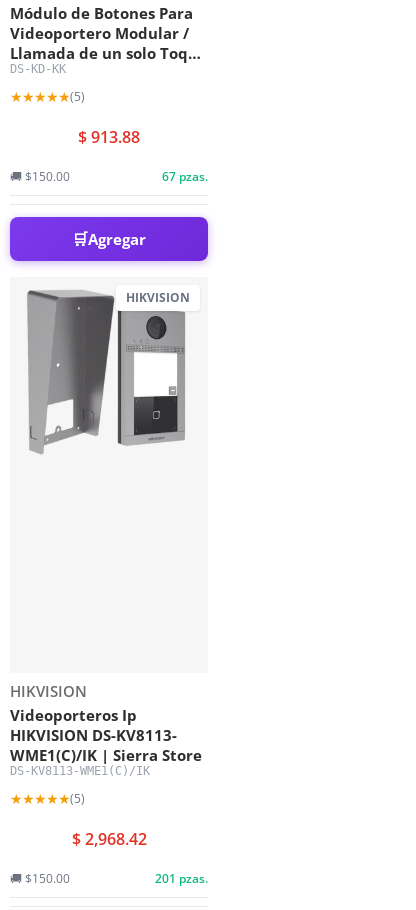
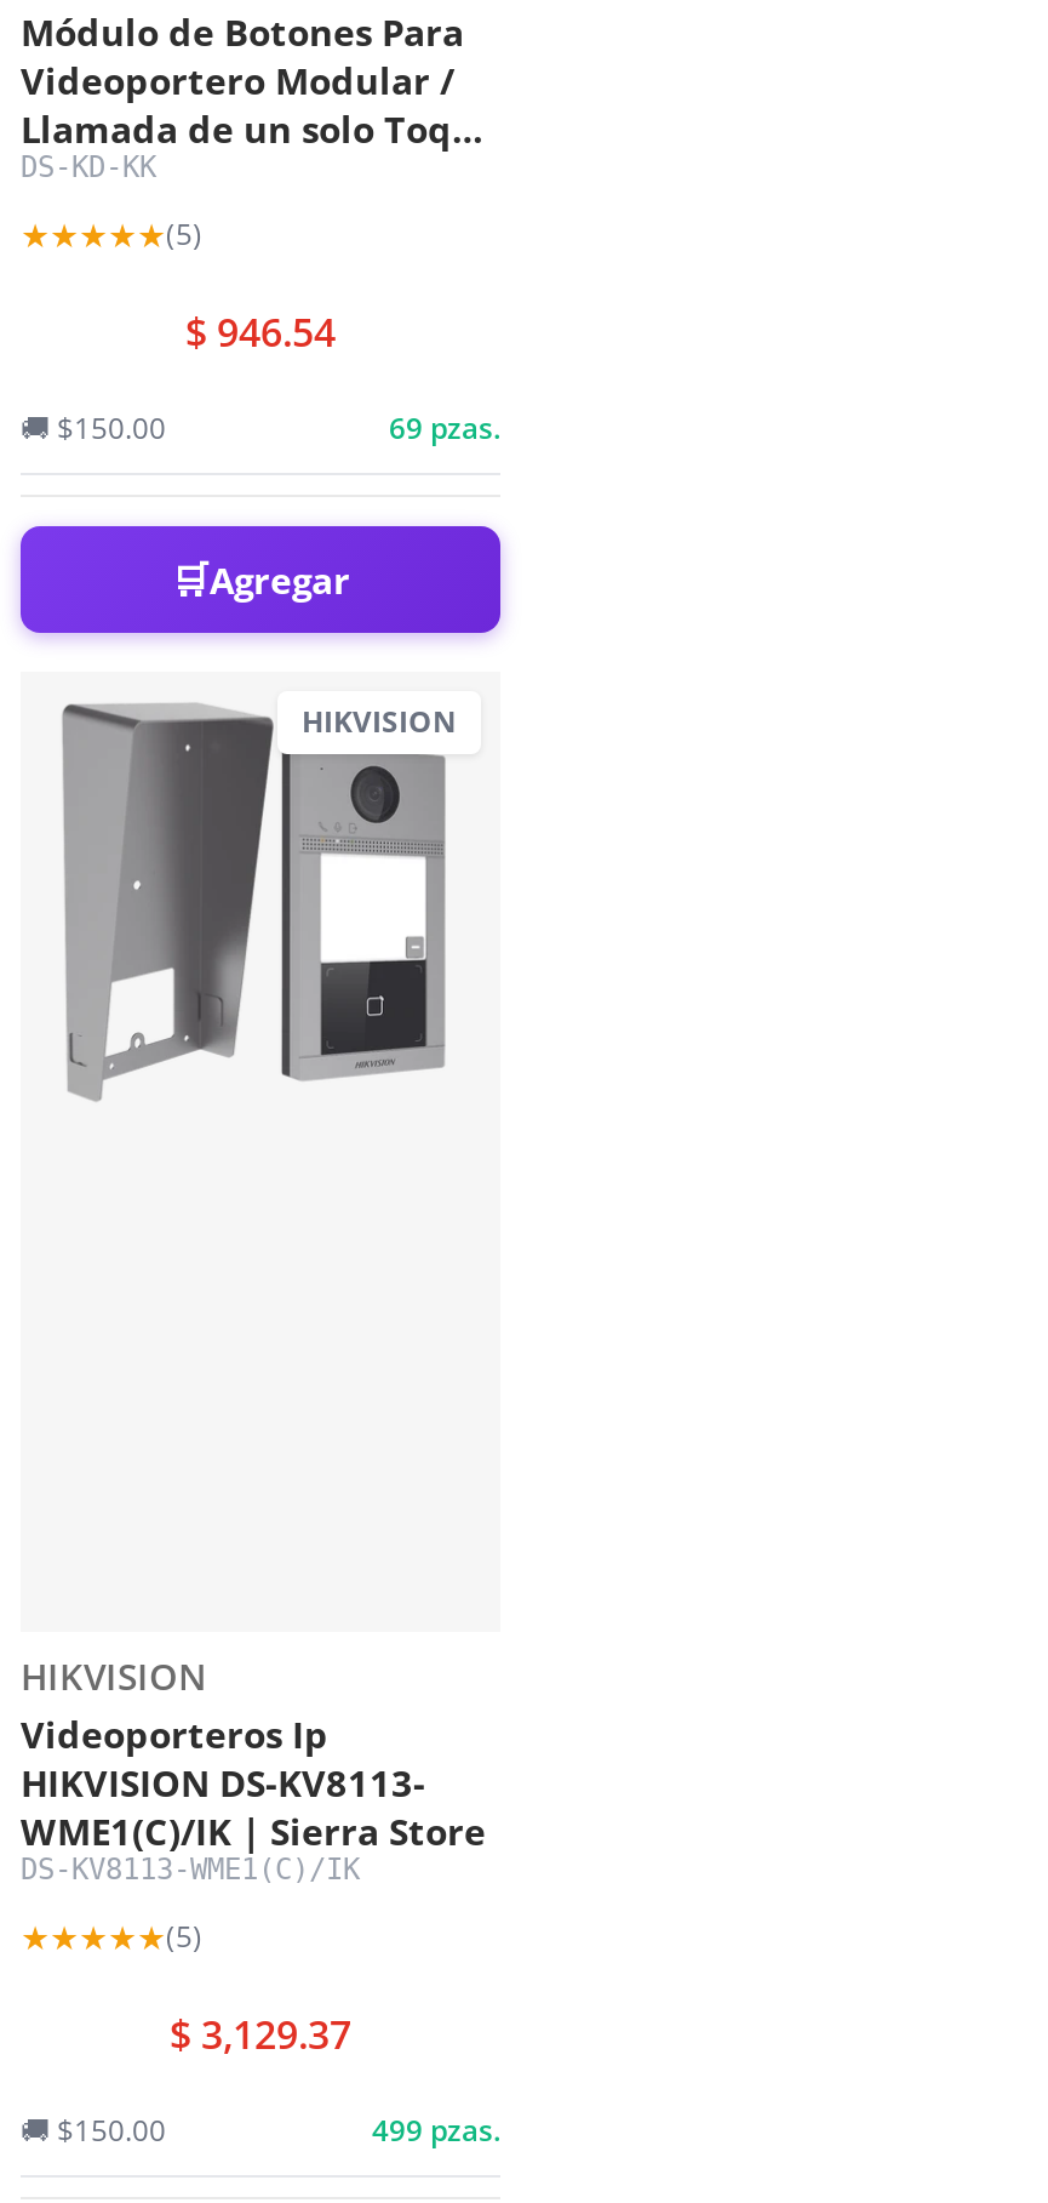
[78,126,140,148] $ 913.88 -> [185,305,336,359] $ 946.54
[162,168,208,185] 67 pzas. -> [389,407,500,448] 69 pzas.
[71,828,146,850] $ 2,968.42 -> [170,2008,351,2061] $ 3,129.37
[155,870,208,887] 201 pzas. -> [372,2109,500,2151] 499 pzas.

